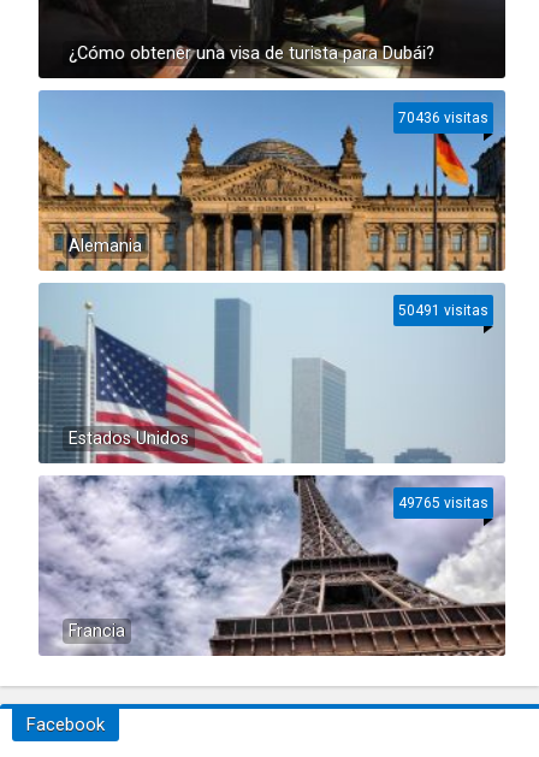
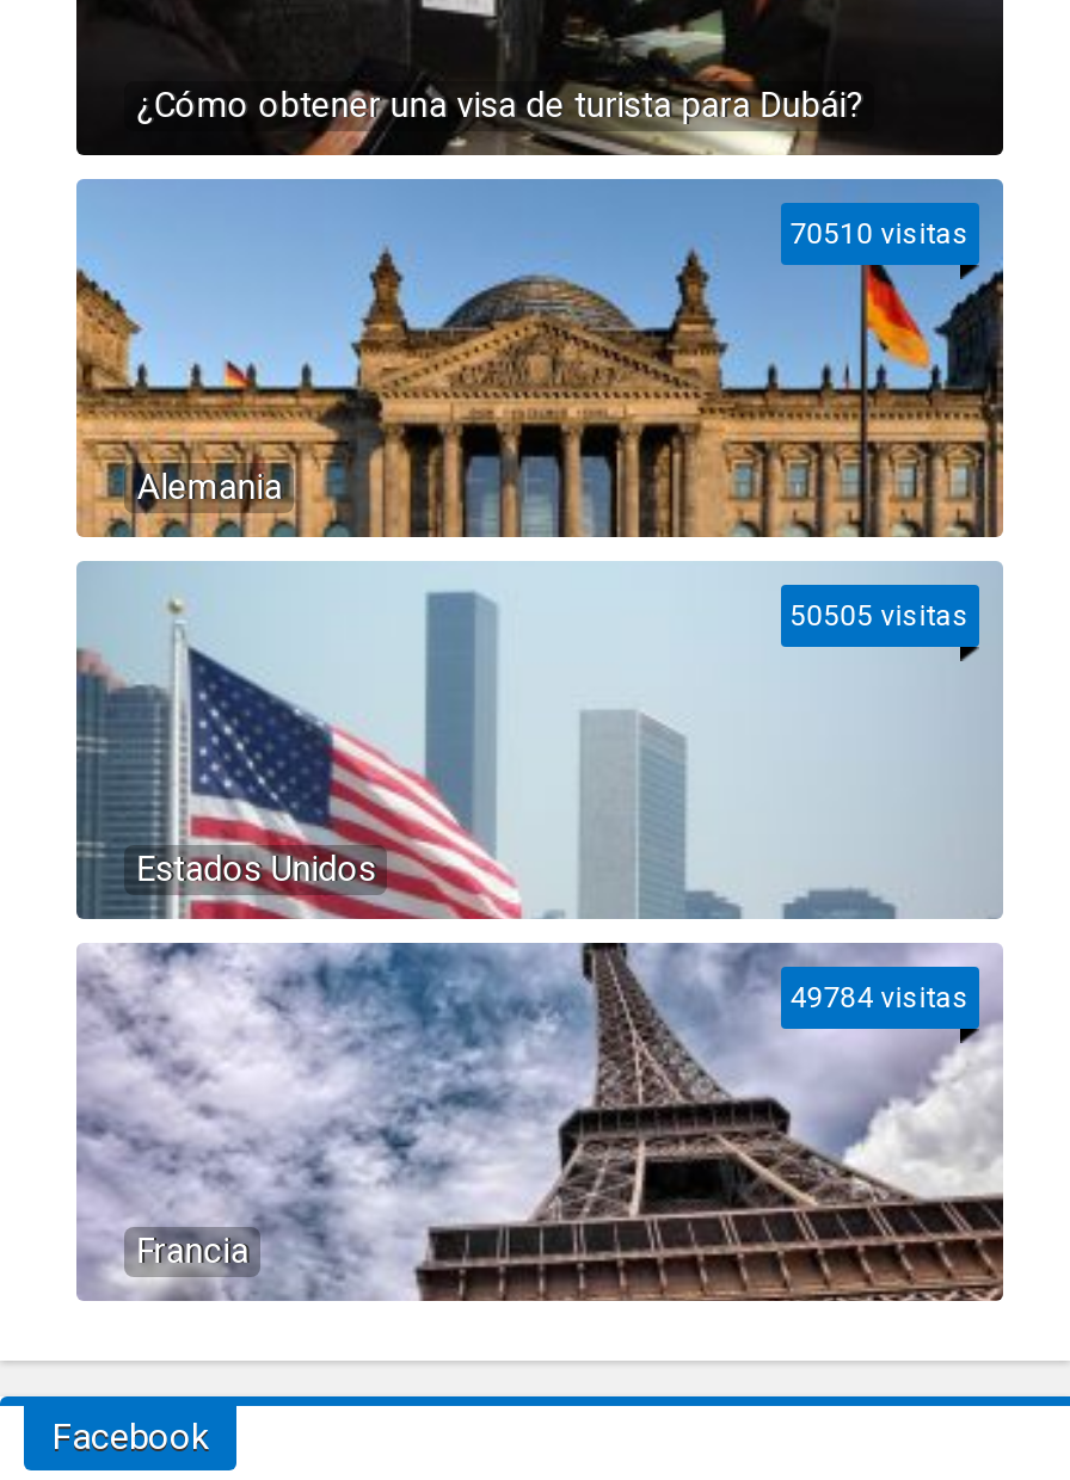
[398,110,488,126] 70436 visitas -> [790,217,969,251] 70510 visitas
[398,302,488,319] 50491 visitas -> [790,599,969,633] 50505 visitas
[398,495,488,511] 49765 visitas -> [790,981,969,1015] 49784 visitas

